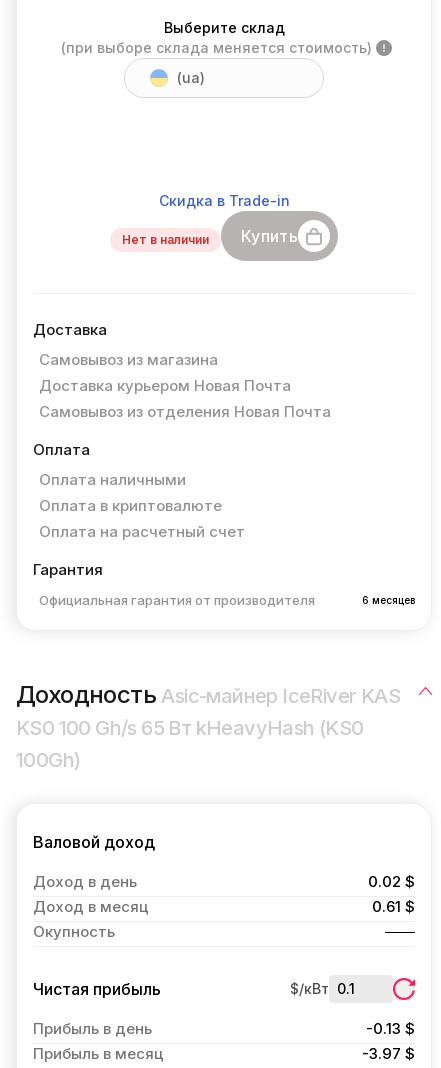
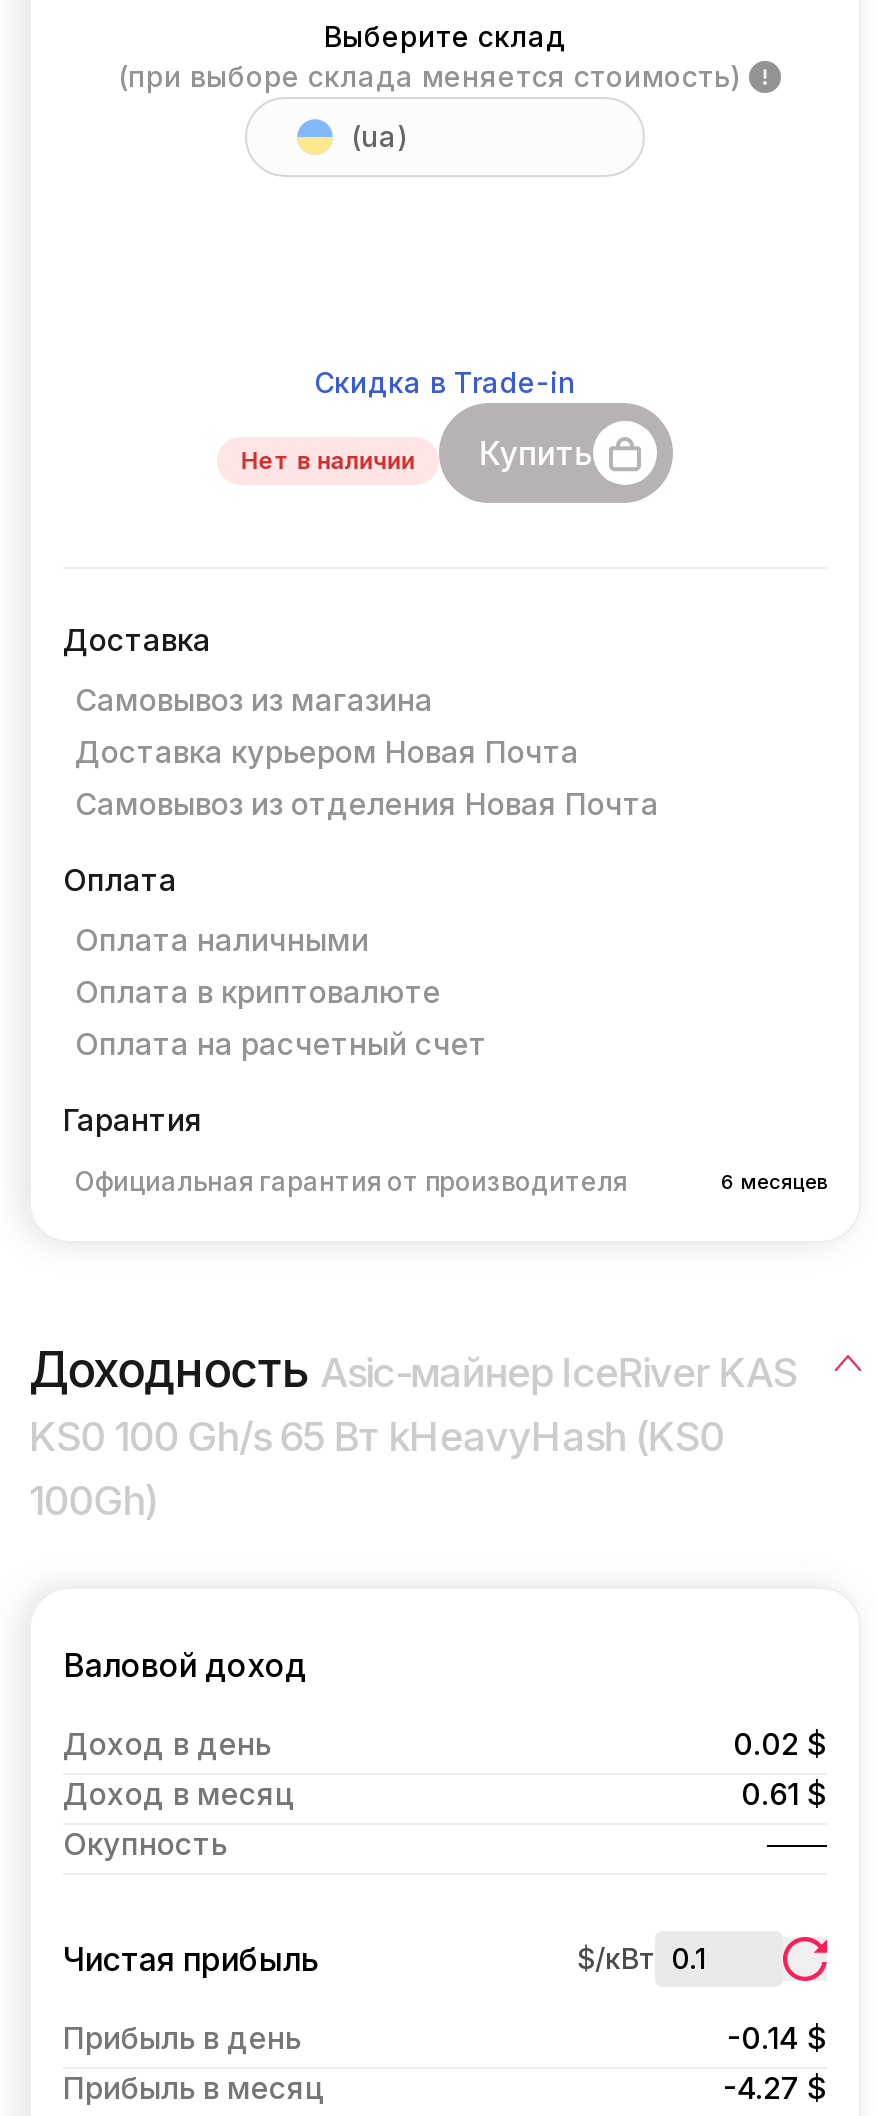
[366,1019,415,1038] -0.13 $ -> [727,2019,827,2057] -0.14 $
[362,1044,415,1063] -3.97 $ -> [723,2069,827,2107] -4.27 $

